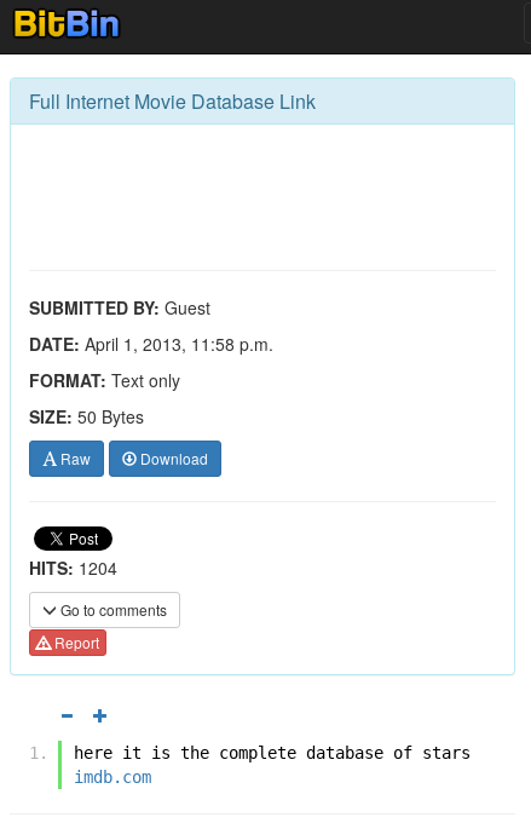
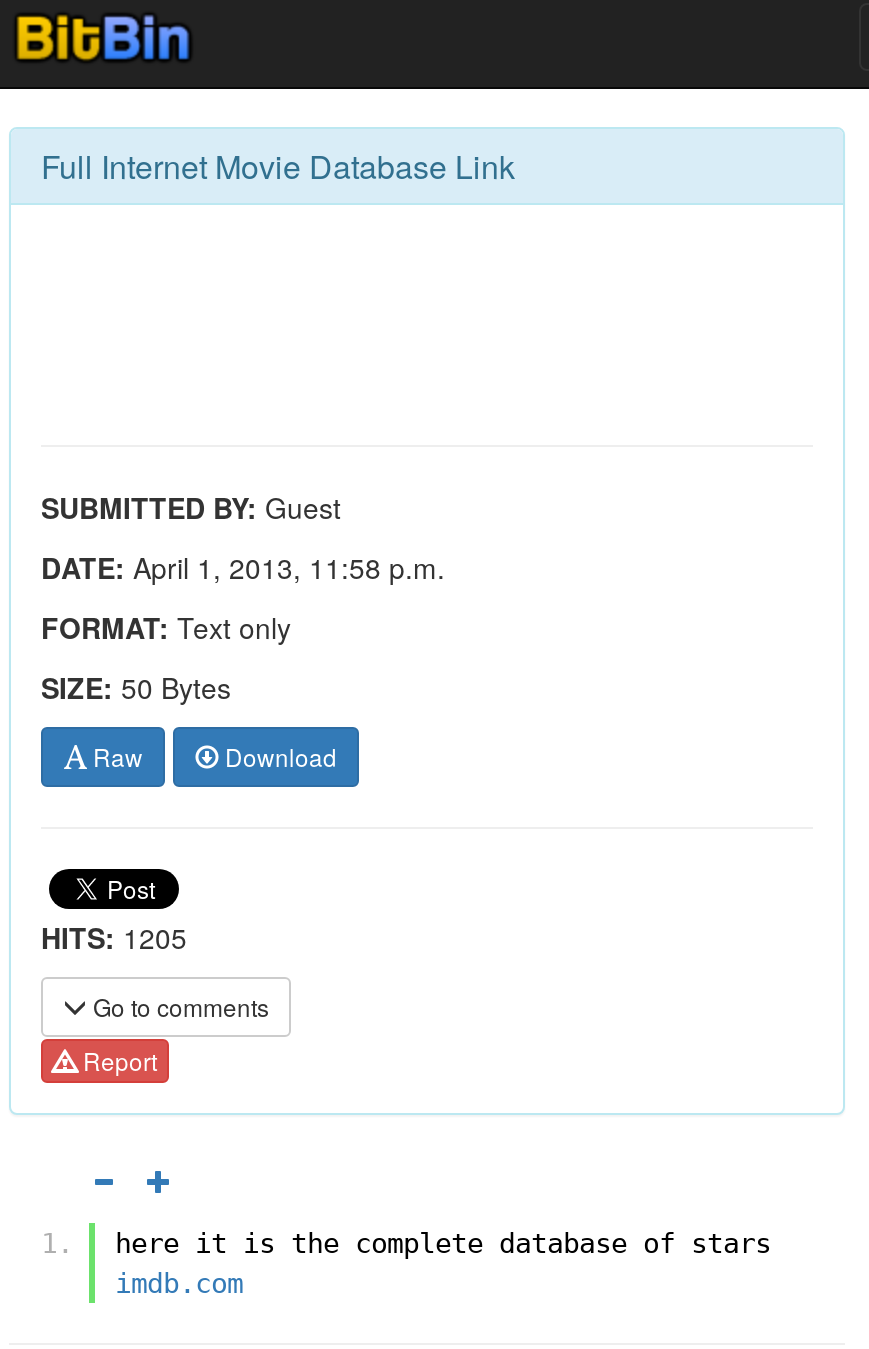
[29,556,117,580] HITS: 1204 -> [41,917,187,957] HITS: 1205

